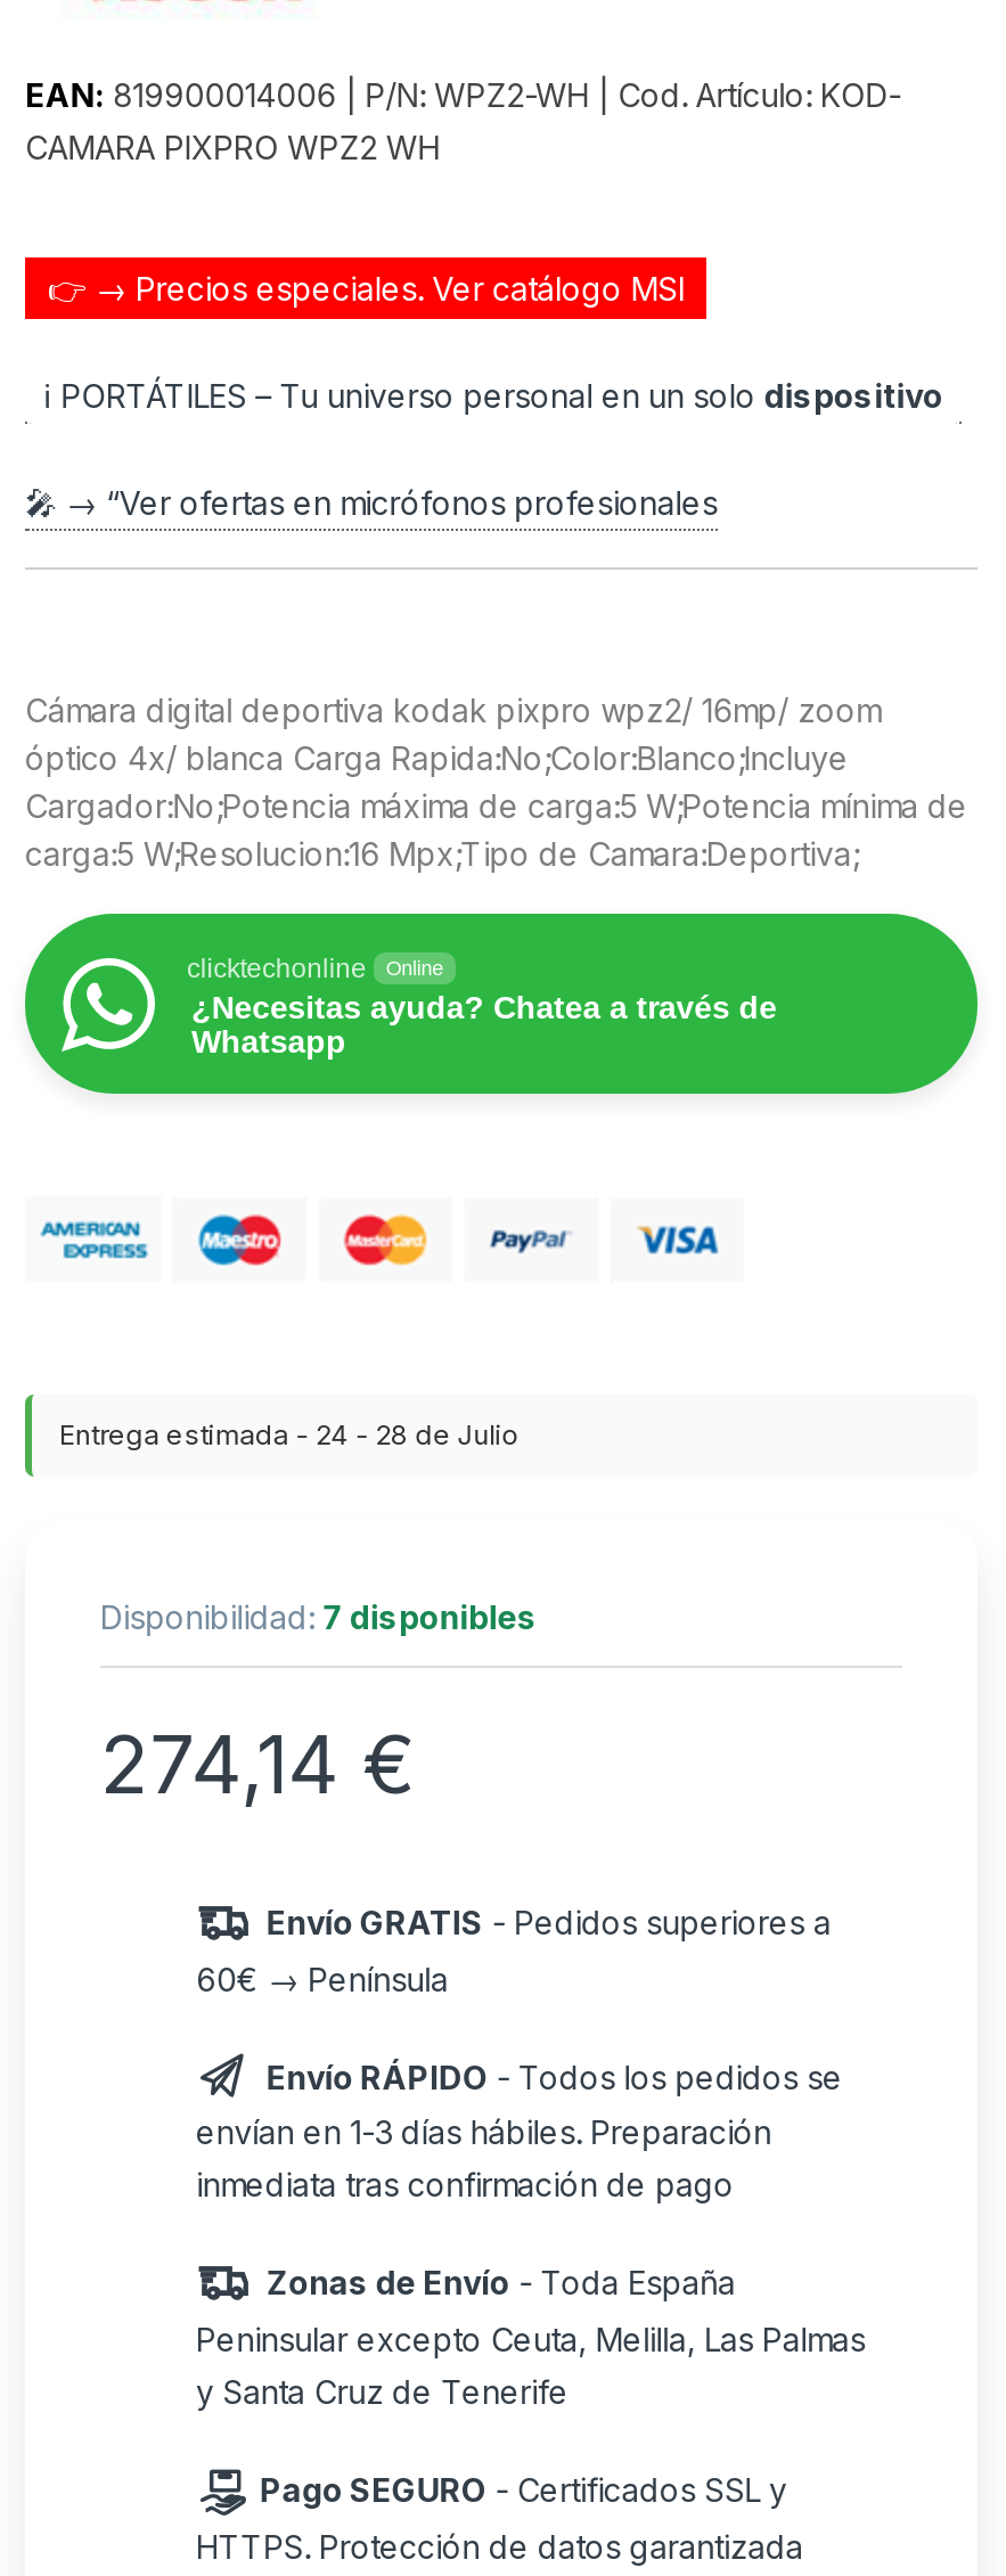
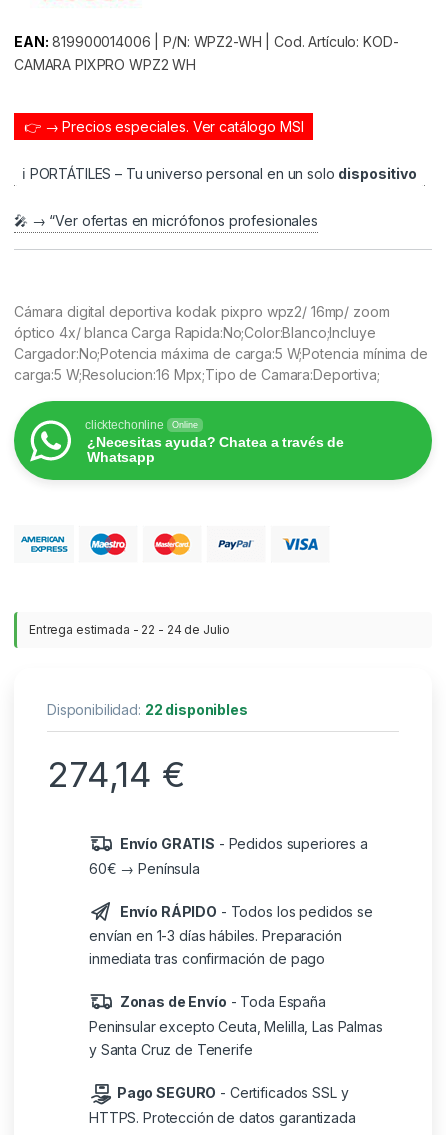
[59,1418,520,1452] Entrega estimada - 24 - 28 de Julio -> [29,622,230,637] Entrega estimada - 22 - 24 de Julio
[100,1598,538,1636] Disponibilidad: 7 disponibles -> [47,701,248,718] Disponibilidad: 22 disponibles

